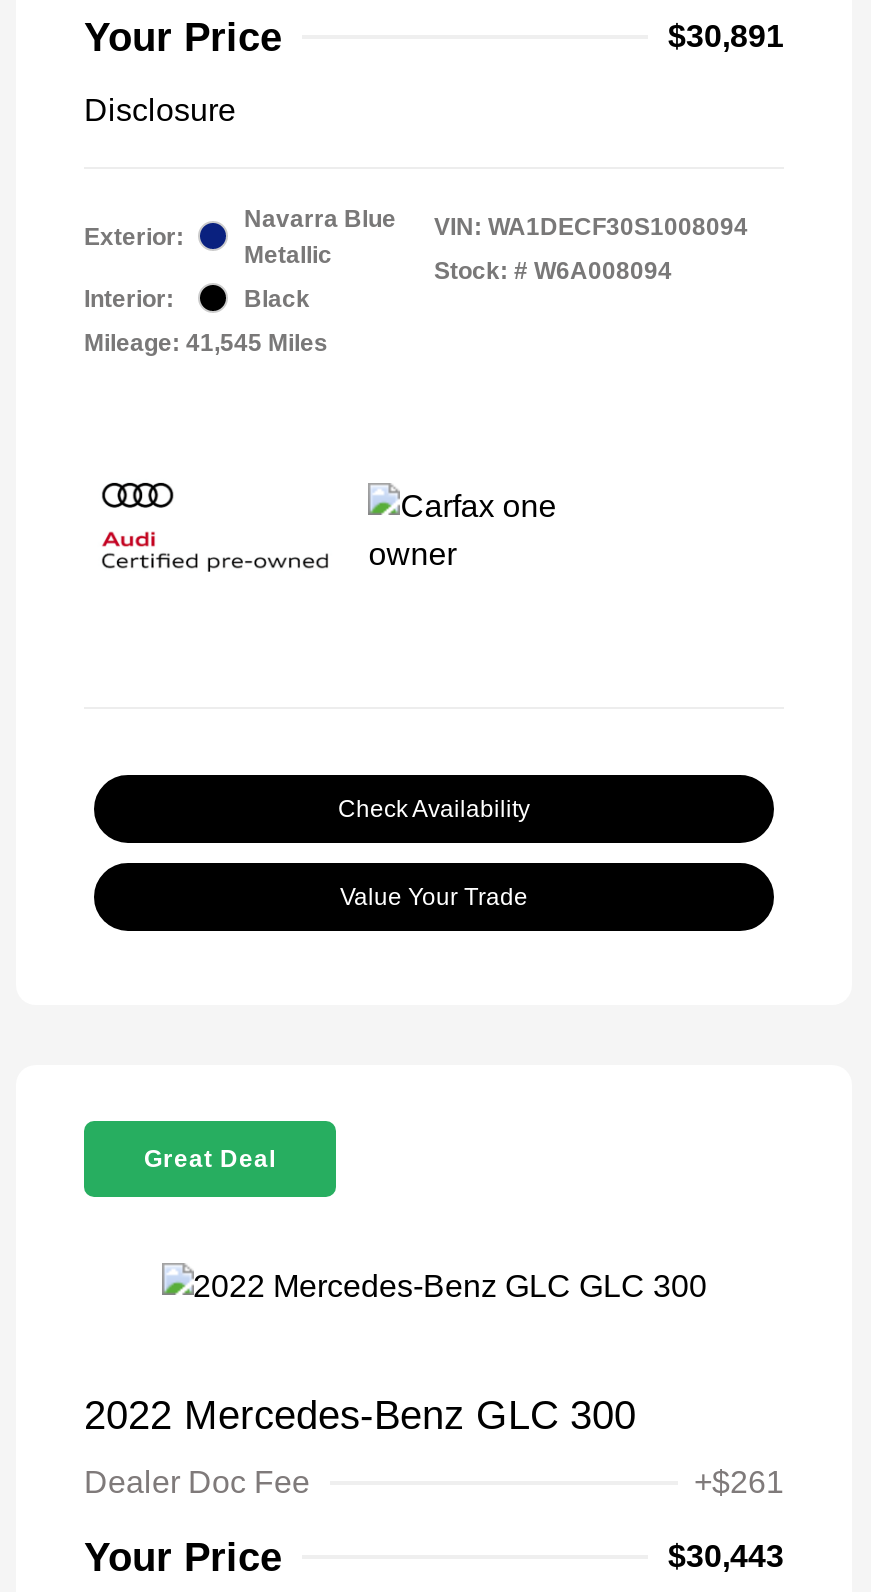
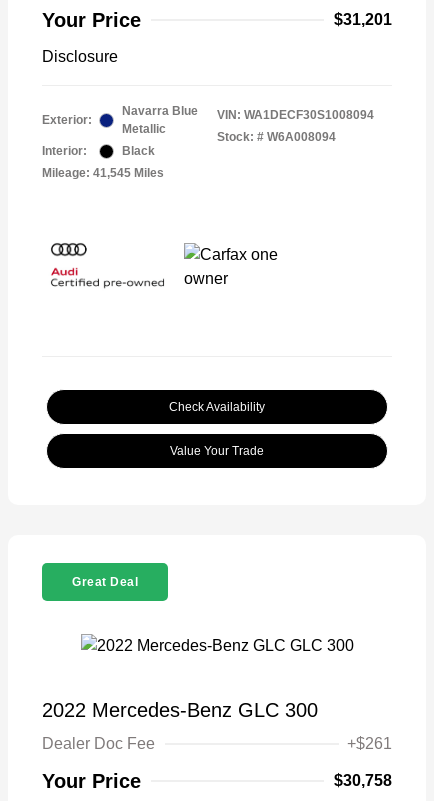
[668,18,784,52] $30,891 -> [334,11,392,28] $31,201
[668,1539,784,1573] $30,443 -> [334,771,392,788] $30,758

